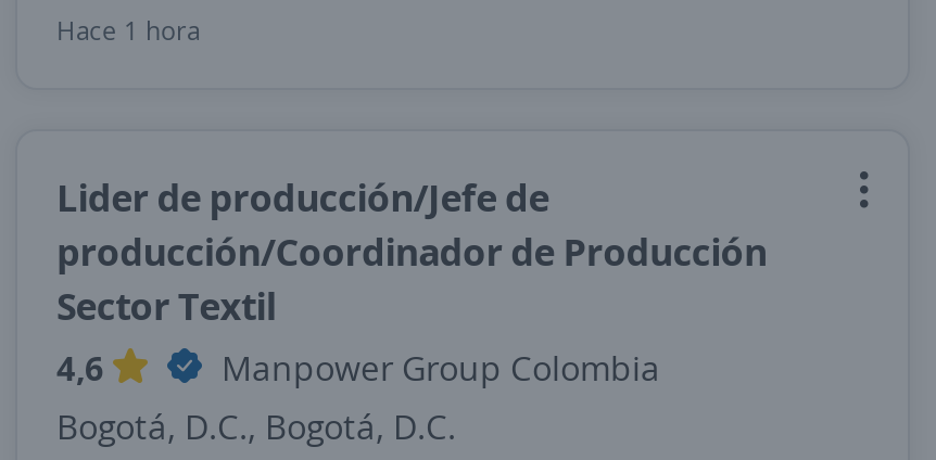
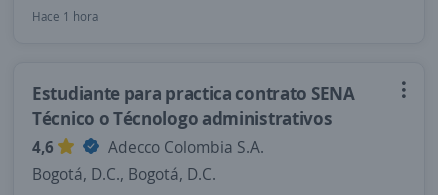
[56,170,767,331] Lider de producción/Jefe de | producción/Coordinador de Producción | Sector Textil -> [32,81,355,130] Estudiante para practica contrato SENA | Técnico o Técnologo administrativos
[213,344,660,392] Manpower Group Colombia -> [104,136,264,158] Adecco Colombia S.A.

